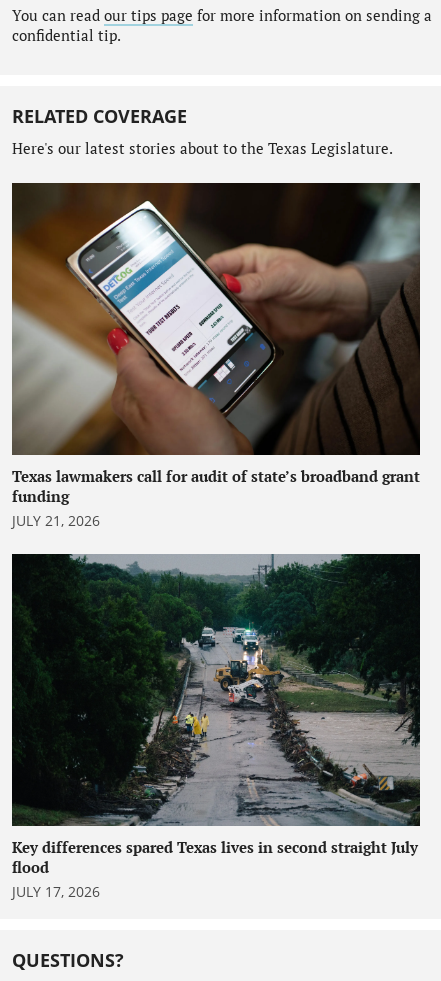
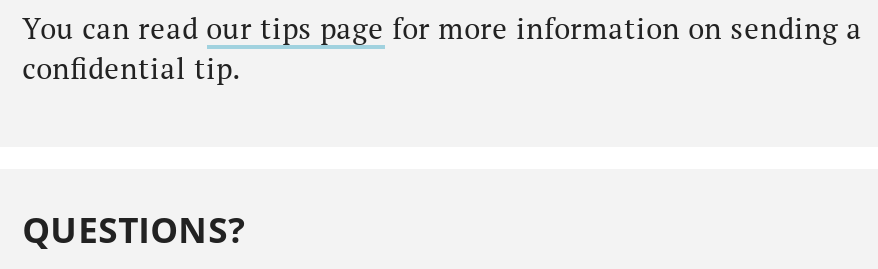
[12,104,393,158] RELATED COVERAGE | Here's our latest stories about to the Texas Legislature. -> none
[11,182,421,530] [image] | Texas lawmakers call for audit of state’s broadband grant | funding | JULY 21, 2026 -> none
[11,553,421,901] [image] | Key differences spared Texas lives in second straight July | flood | JULY 17, 2026 -> none

